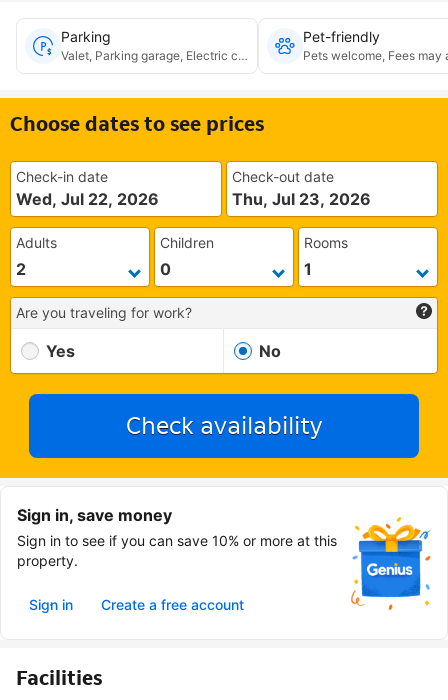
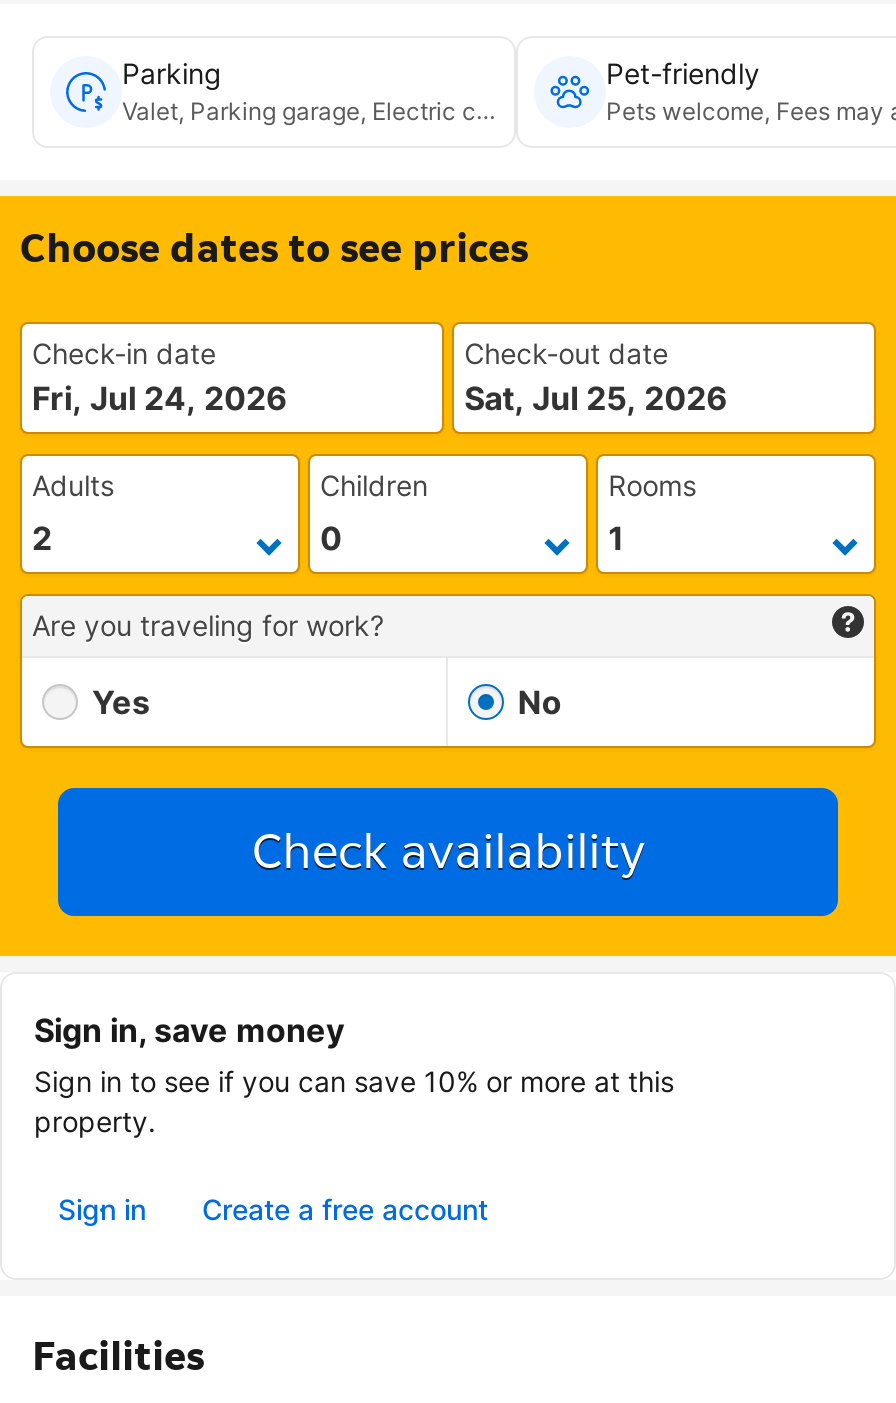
[16,189,159,209] Wed, Jul 22, 2026 -> [32,378,288,418] Fri, Jul 24, 2026
[232,189,371,209] Thu, Jul 23, 2026 -> [464,378,728,418] Sat, Jul 25, 2026
[350,516,431,611] [image] -> none

